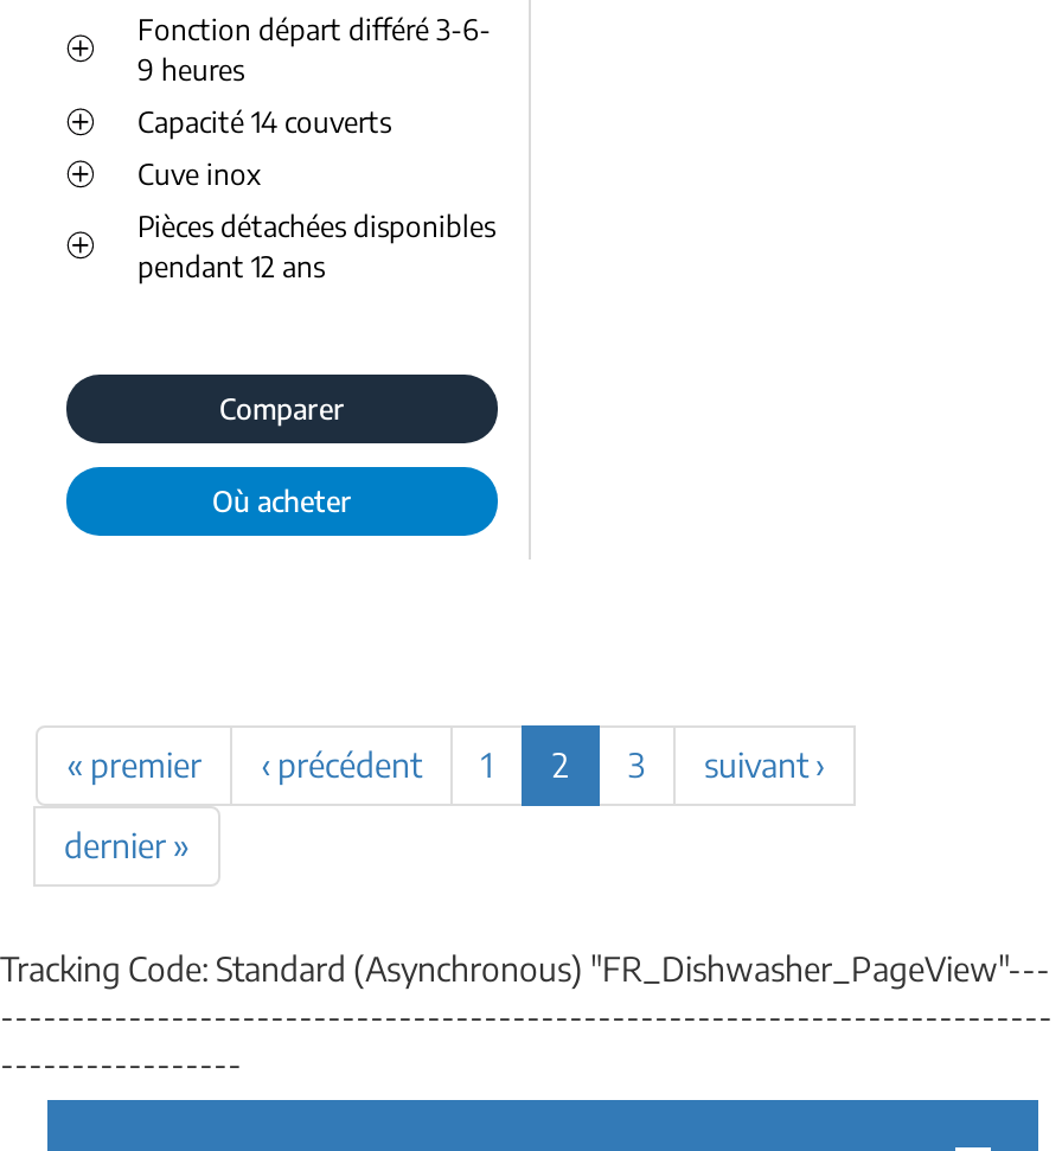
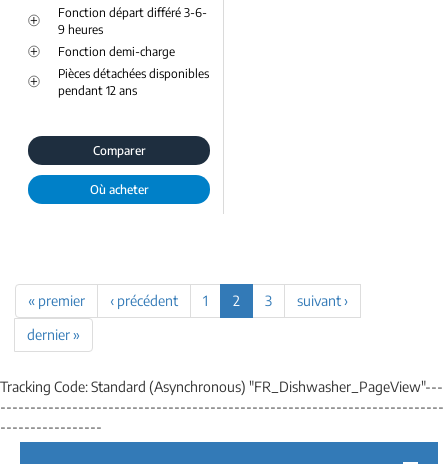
[137,104,391,192] Capacité 14 couverts | Cuve inox -> [58,44,175,59] Fonction demi-charge

